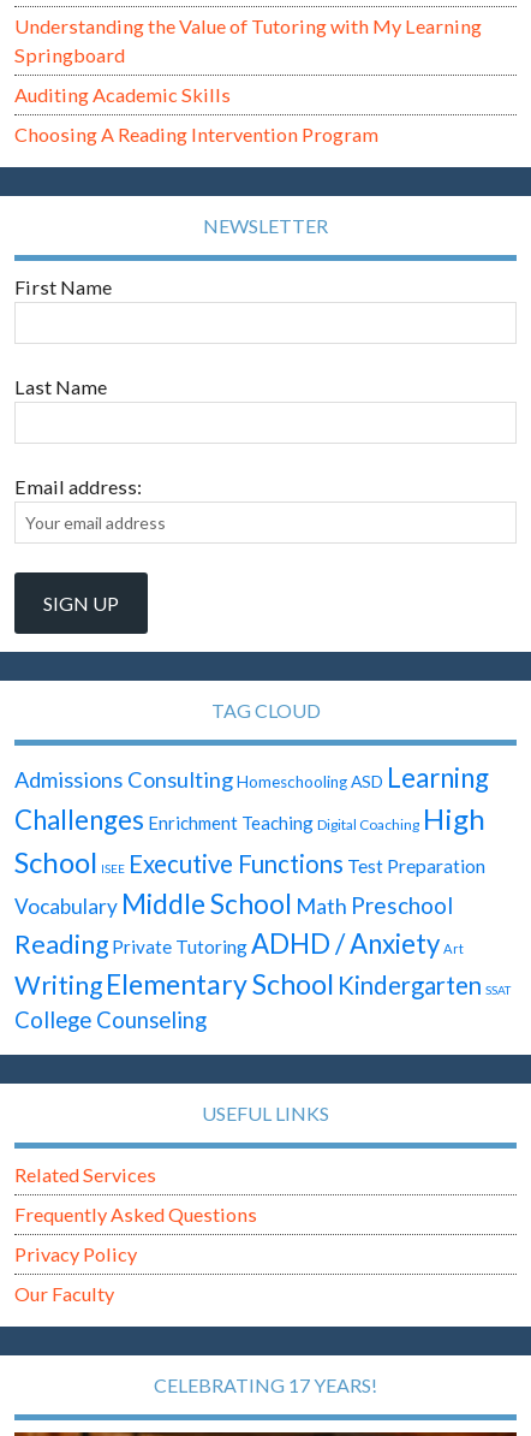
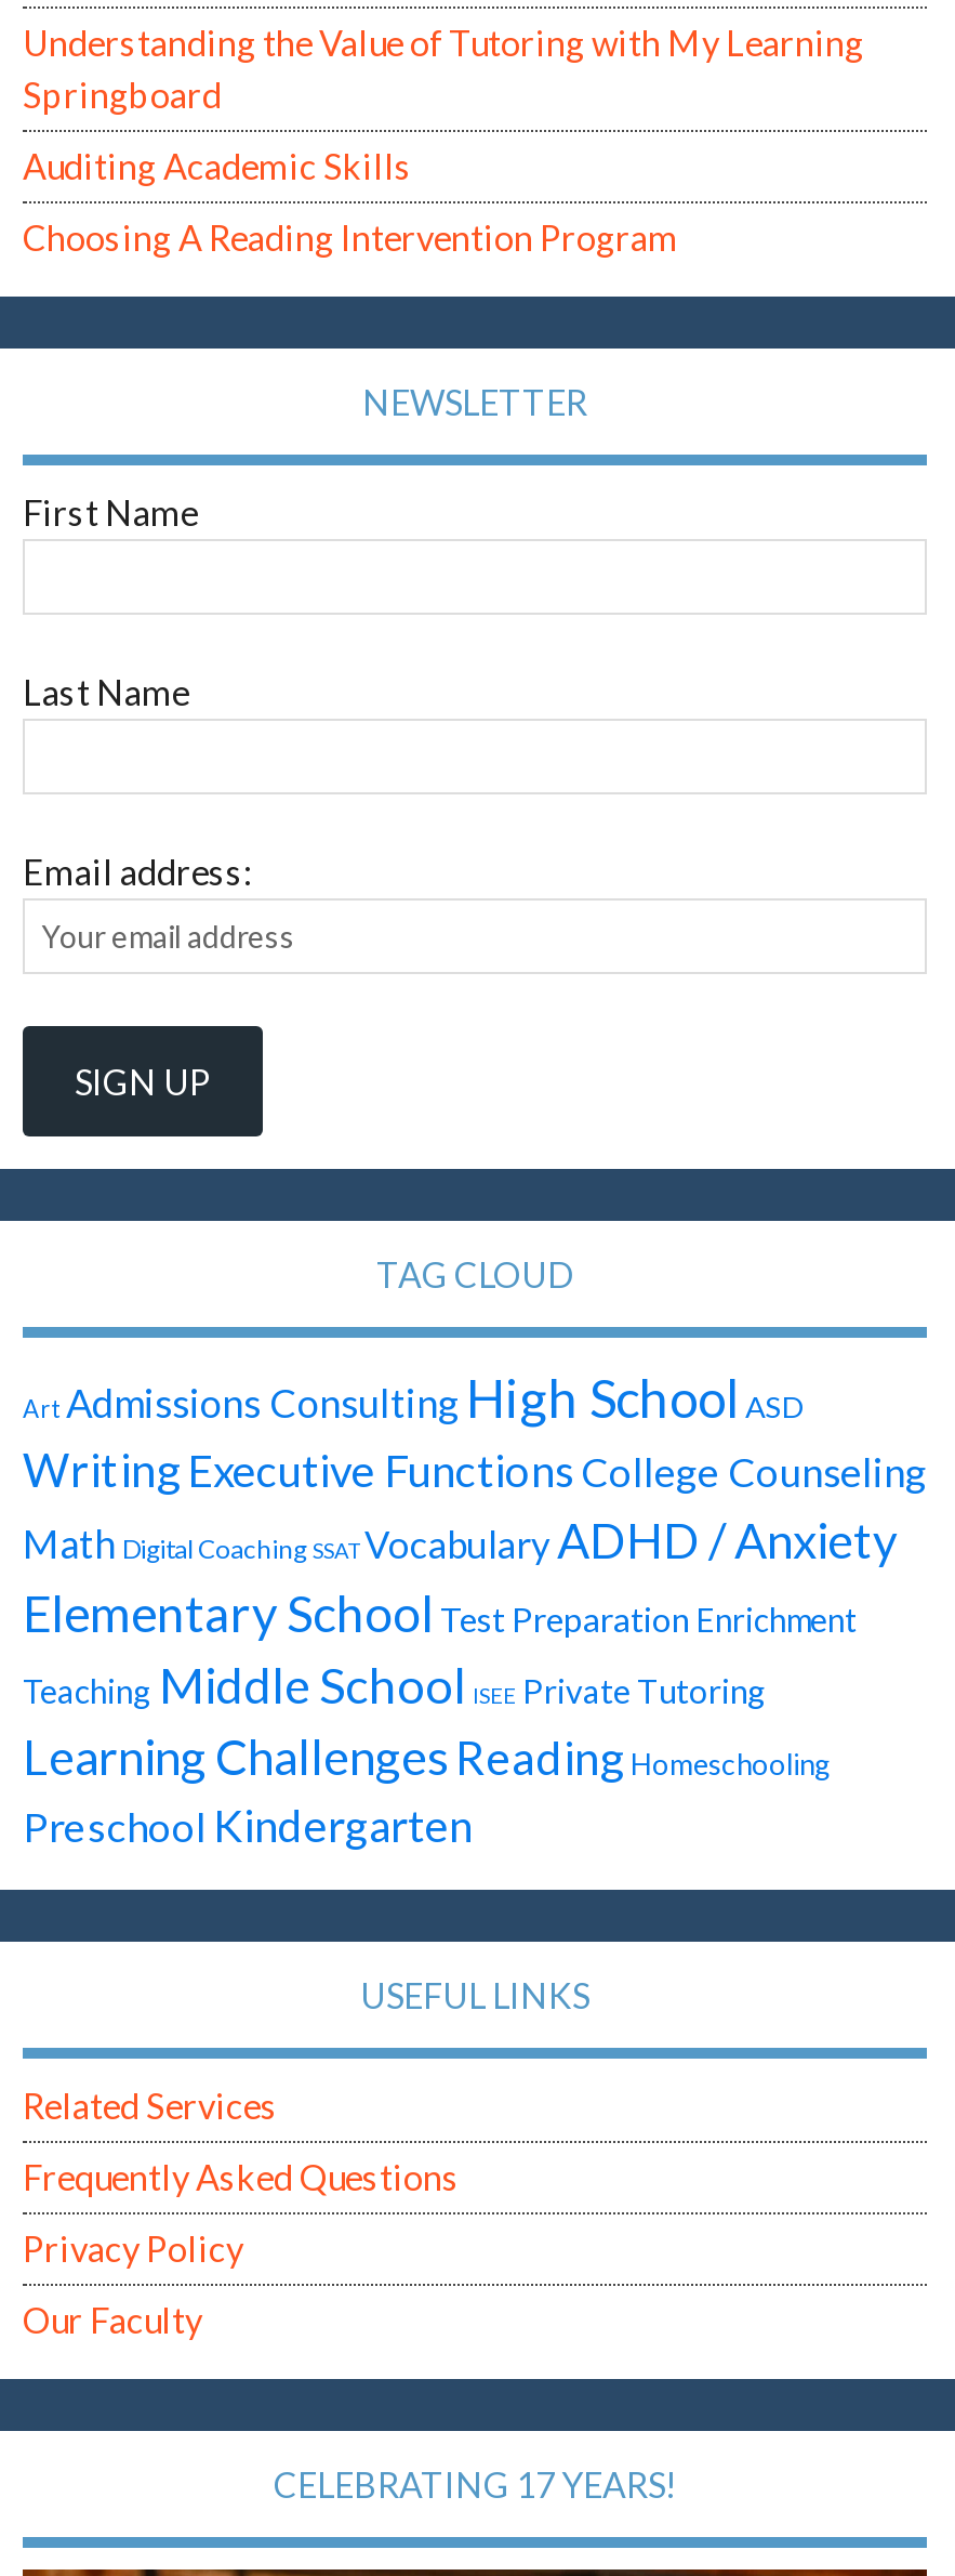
[14,761,511,1033] Admissions Consulting Homeschooling ASD Learning | Challenges Enrichment Teaching Digital Coaching High | School ISEE Executive Functions Test Preparation | Vocabulary Middle School Math Preschool | Reading Private Tutoring ADHD / Anxiety Art | Writing Elementary School Kindergarten SSAT | College Counseling -> [23,1365,927,1850] Art Admissions Consulting High School ASD | Writing Executive Functions College Counseling | Math Digital Coaching SSAT Vocabulary ADHD / Anxiety | Elementary School Test Preparation Enrichment | Teaching Middle School ISEE Private Tutoring | Learning Challenges Reading Homeschooling | Preschool Kindergarten

